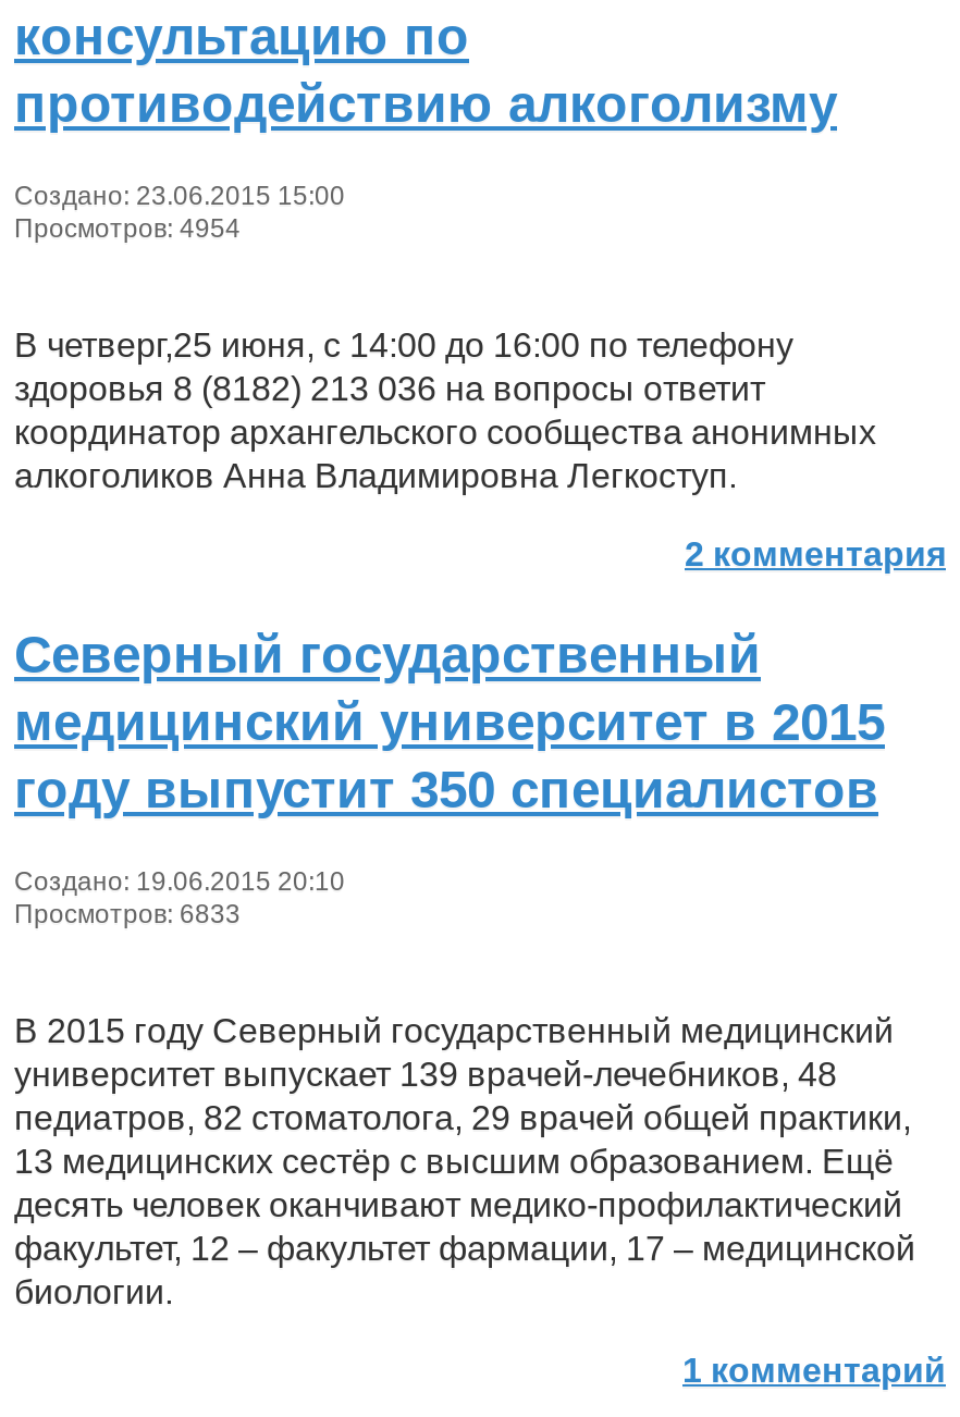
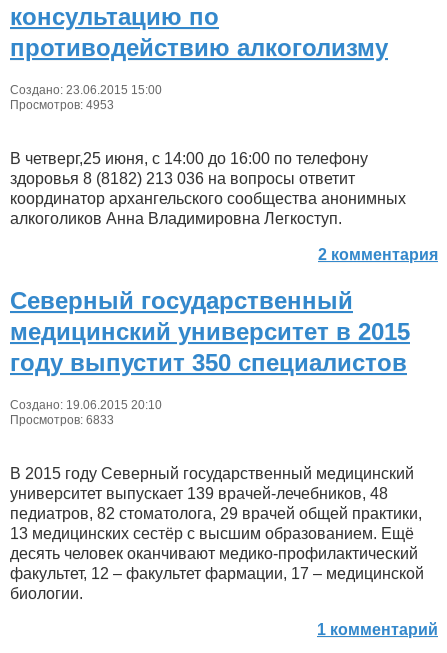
[14,214,241,244] Просмотров: 4954 -> [10,98,114,112] Просмотров: 4953

